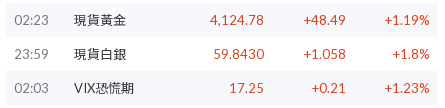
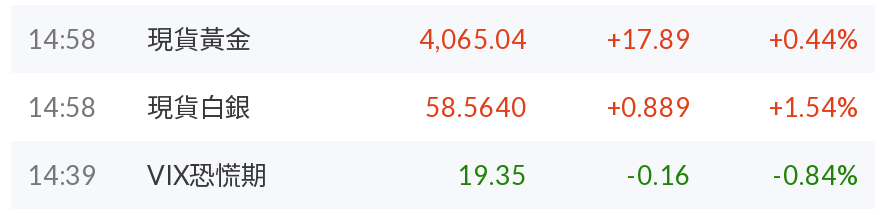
[14,12,126,28] 02:23 現貨黃金 -> [27,23,251,55] 14:58 現貨黃金
[210,12,264,28] 4,124.78 -> [419,23,527,55] 4,065.04
[304,12,346,28] +48.49 -> [607,23,691,55] +17.89
[385,12,430,28] +1.19% -> [769,23,859,55] +0.44%
[14,46,126,62] 23:59 現貨白銀 -> [27,91,251,123] 14:58 現貨白銀
[213,46,264,62] 59.8430 -> [425,91,527,123] 58.5640
[304,46,346,62] +1.058 -> [607,91,691,123] +0.889
[393,46,430,62] +1.8% -> [769,91,859,123] +1.54%
[14,80,134,96] 02:03 VIX恐慌期 -> [27,159,267,191] 14:39 VIX恐慌期
[229,80,264,96] 17.25 -> [457,159,527,191] 19.35
[312,80,346,96] +0.21 -> [627,159,691,191] -0.16
[385,80,430,96] +1.23% -> [773,159,859,191] -0.84%

